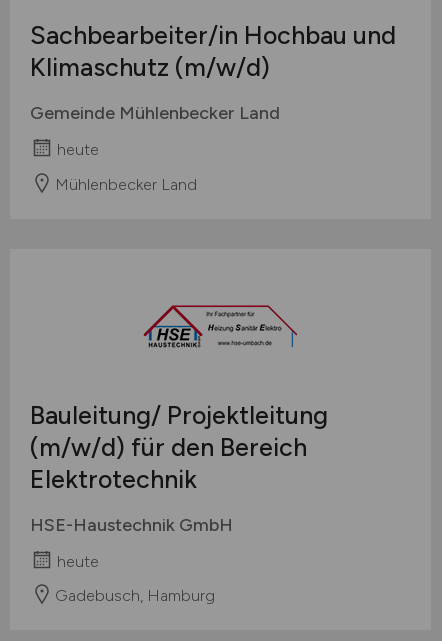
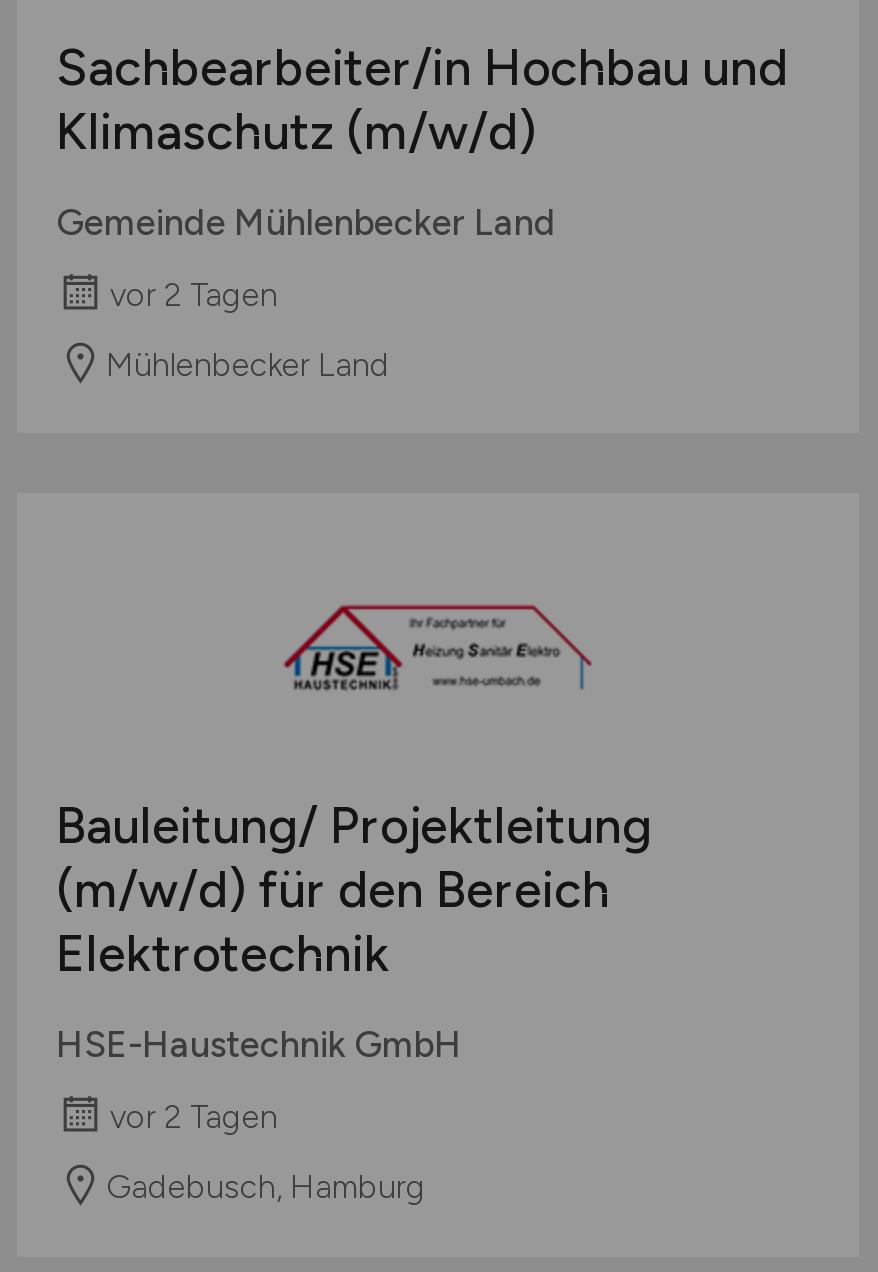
[56,140,98,159] heute -> [110,277,278,315] vor 2 Tagen
[56,551,98,570] heute -> [110,1099,278,1137] vor 2 Tagen

